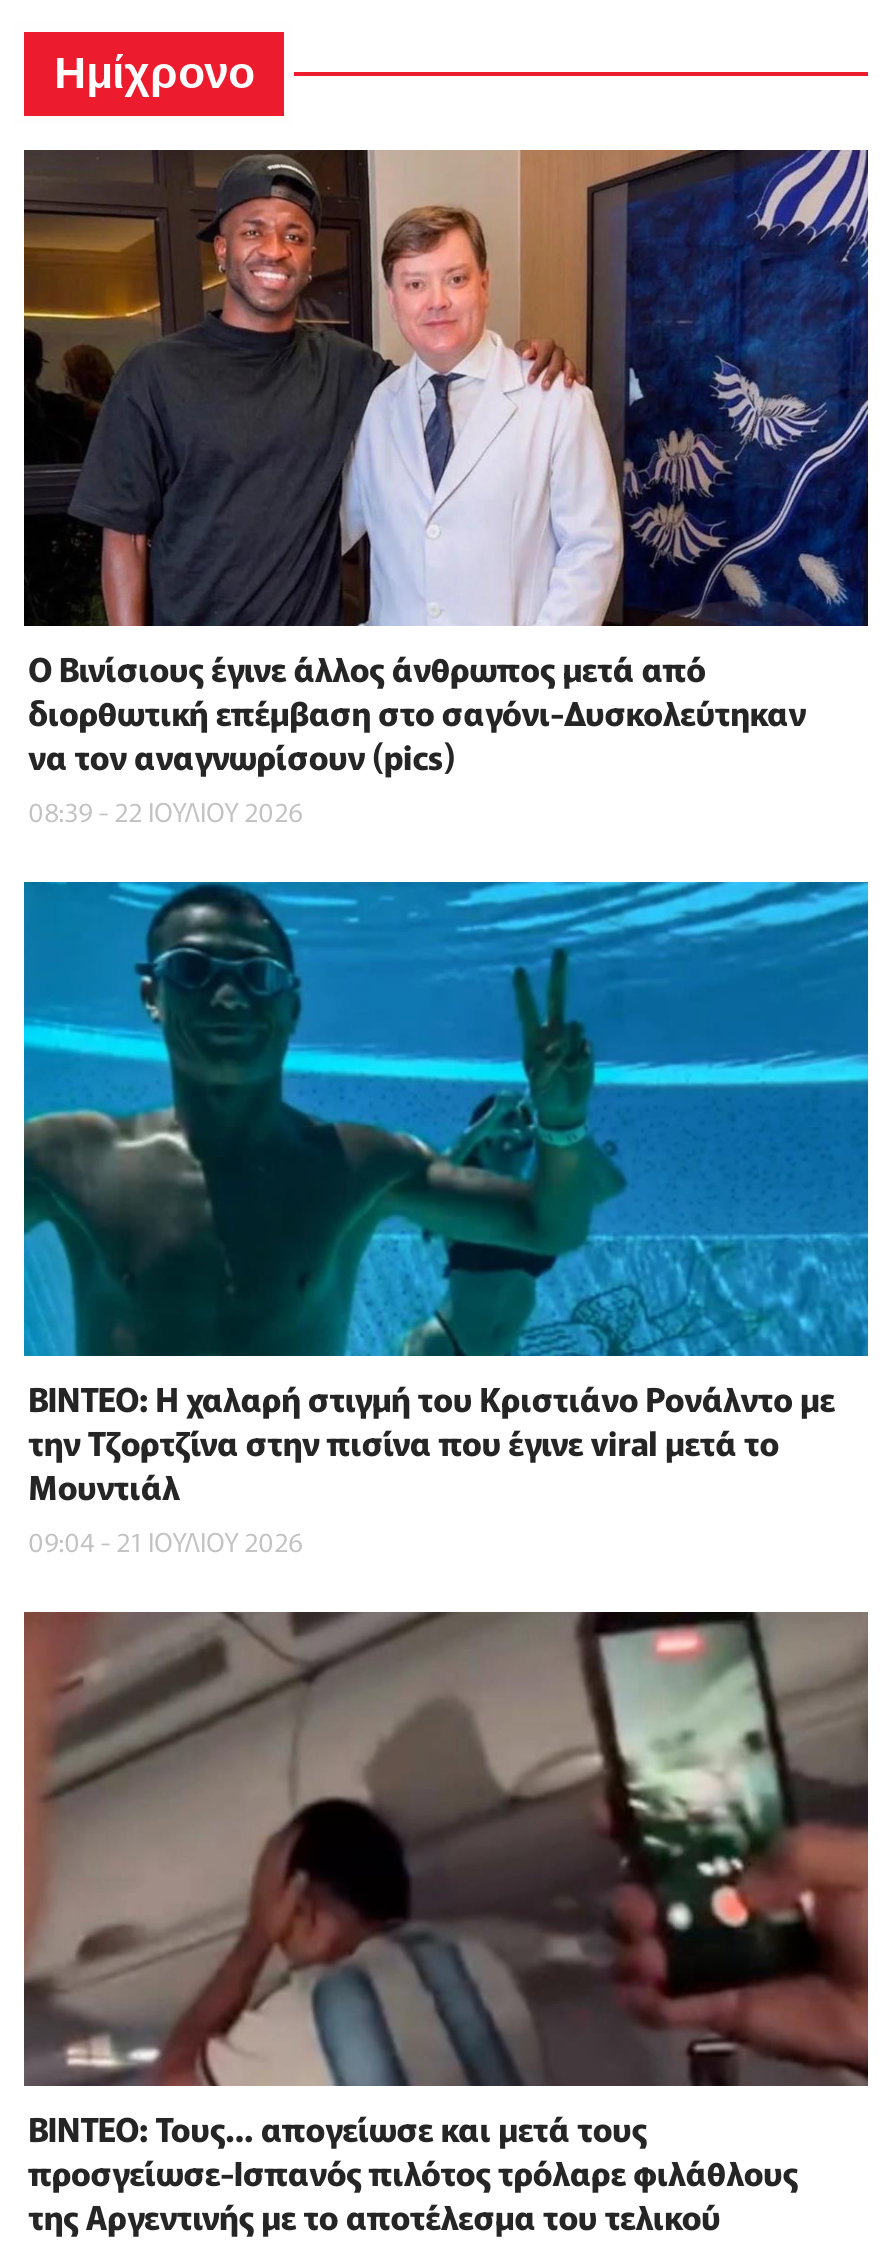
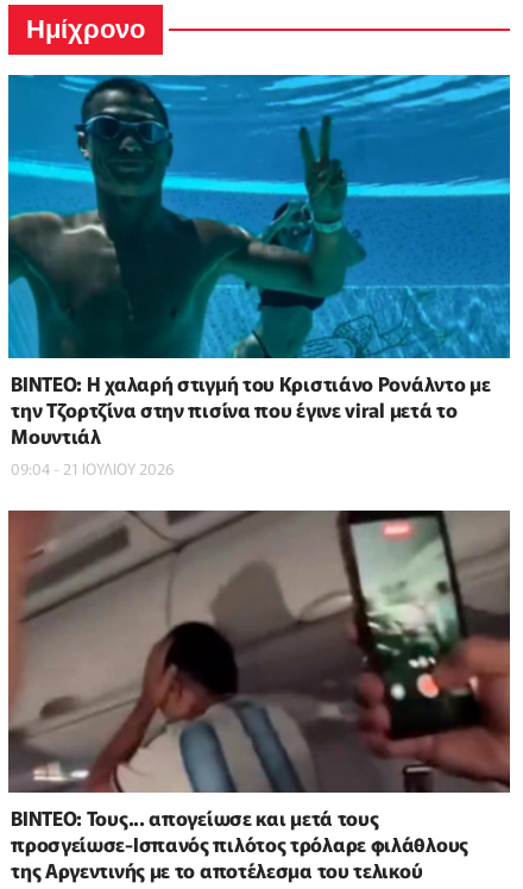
[22,148,870,829] [image] | Ο Βινίσιους έγινε άλλος άνθρωπος μετά από | διορθωτική επέμβαση στο σαγόνι-Δυσκολεύτηκαν | να τον αναγνωρίσουν (pics) | 08:39 - 22 ΙΟΥΛΙΟΥ 2026 -> none

